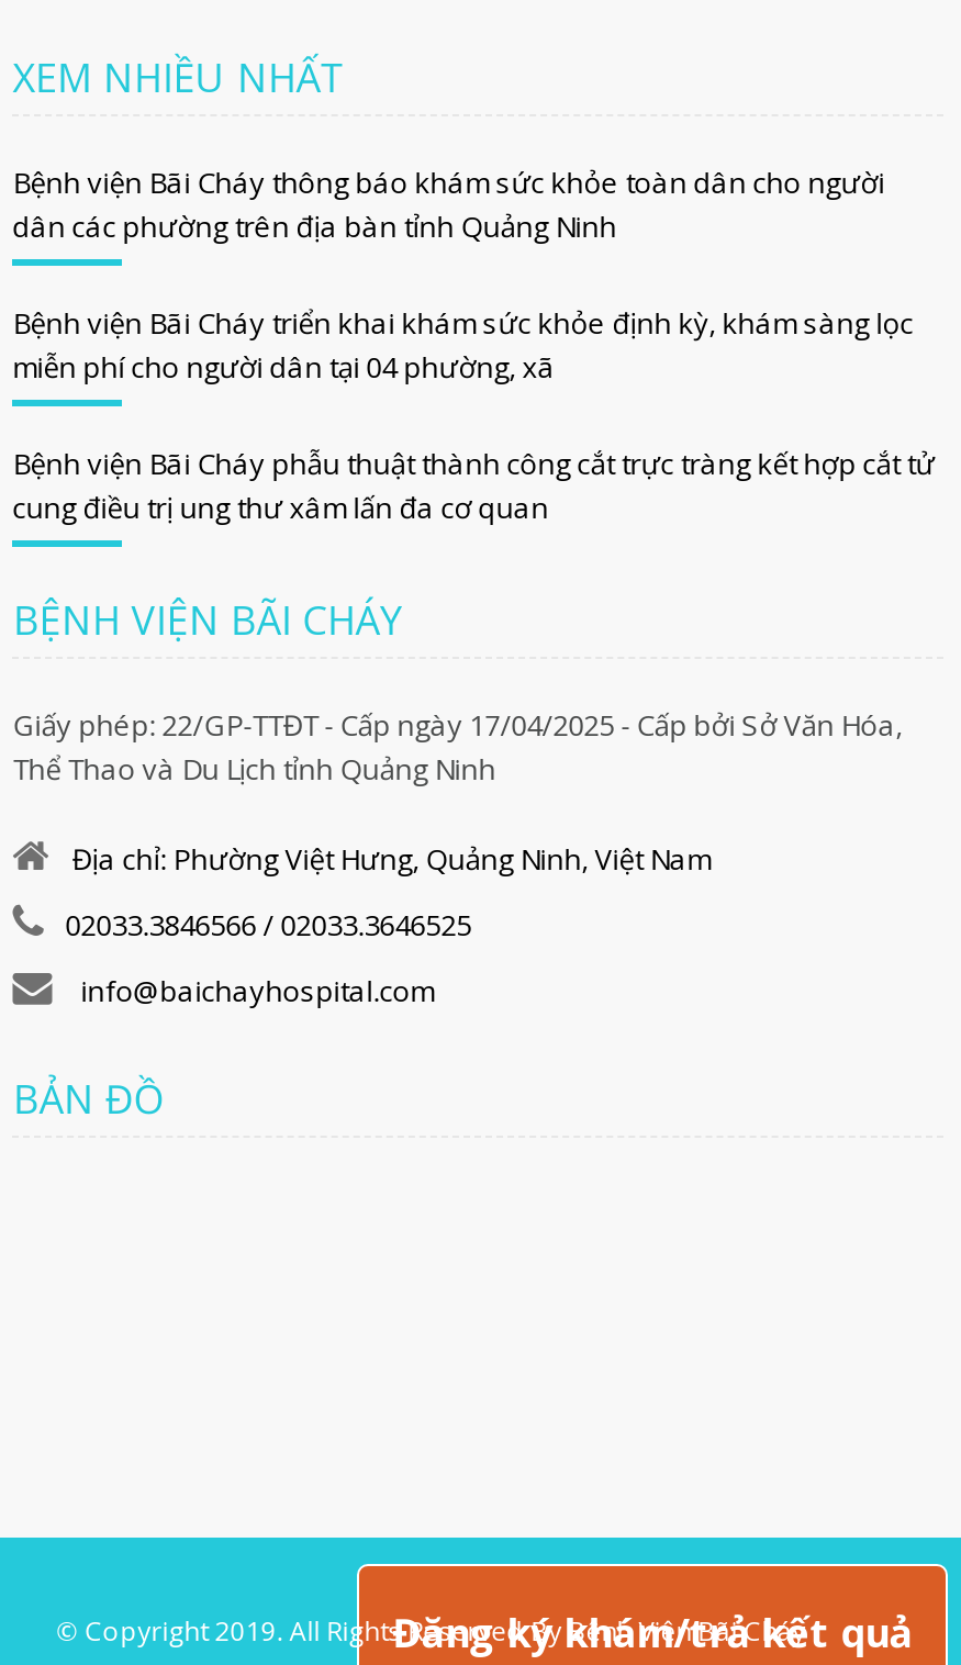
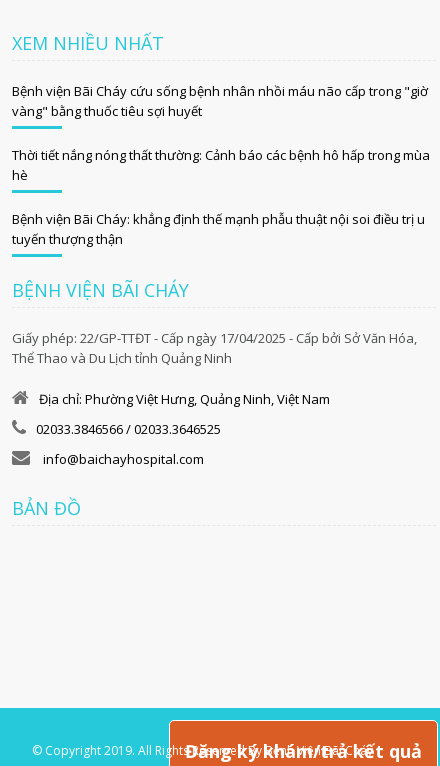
[13,161,885,245] Bệnh viện Bãi Cháy thông báo khám sức khỏe toàn dân cho người | dân các phường trên địa bàn tỉnh Quảng Ninh -> [12,81,428,119] Bệnh viện Bãi Cháy cứu sống bệnh nhân nhồi máu não cấp trong "giờ | vàng" bằng thuốc tiêu sợi huyết
[13,302,913,385] Bệnh viện Bãi Cháy triển khai khám sức khỏe định kỳ, khám sàng lọc | miễn phí cho người dân tại 04 phường, xã -> [12,145,430,183] Thời tiết nắng nóng thất thường: Cảnh báo các bệnh hô hấp trong mùa | hè
[13,443,935,526] Bệnh viện Bãi Cháy phẫu thuật thành công cắt trực tràng kết hợp cắt tử | cung điều trị ung thư xâm lấn đa cơ quan -> [12,209,425,247] Bệnh viện Bãi Cháy: khẳng định thế mạnh phẫu thuật nội soi điều trị u | tuyến thượng thận

